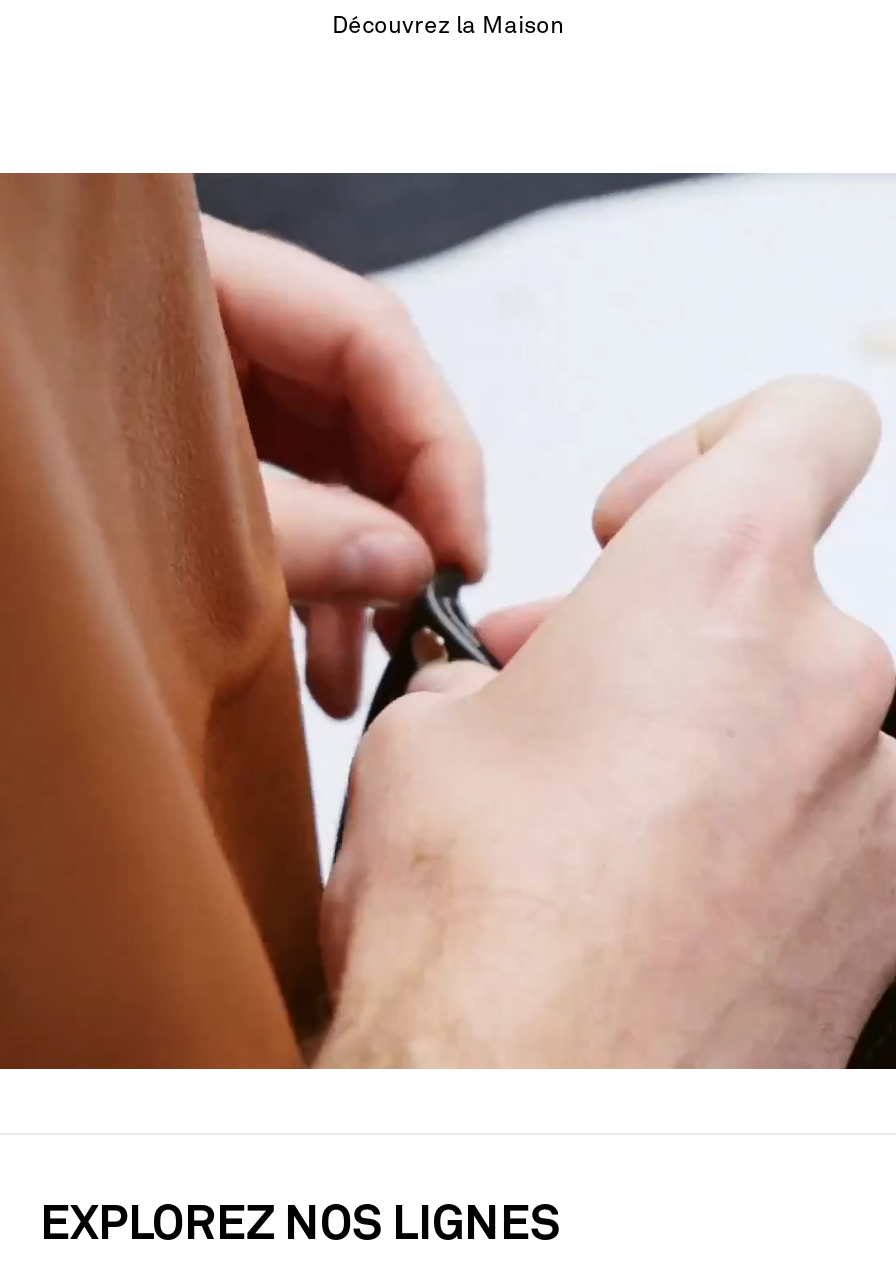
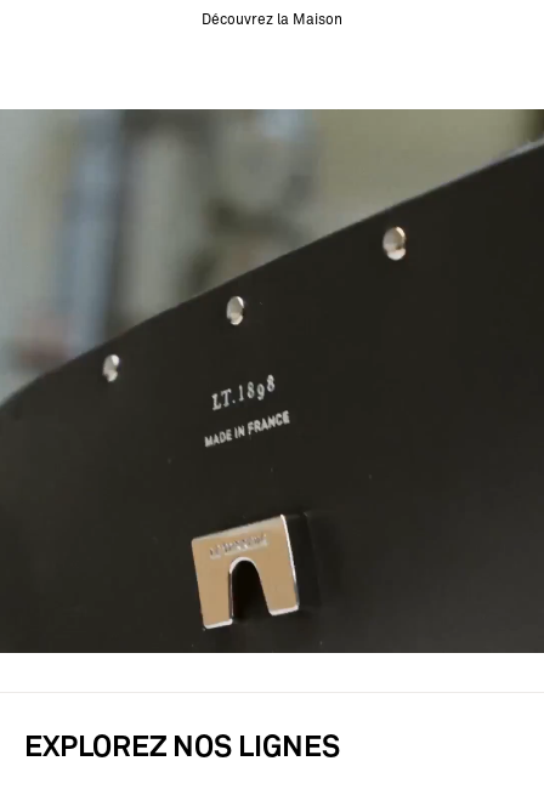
[6,171,890,1071] [image] -> [4,108,540,654] [image]

